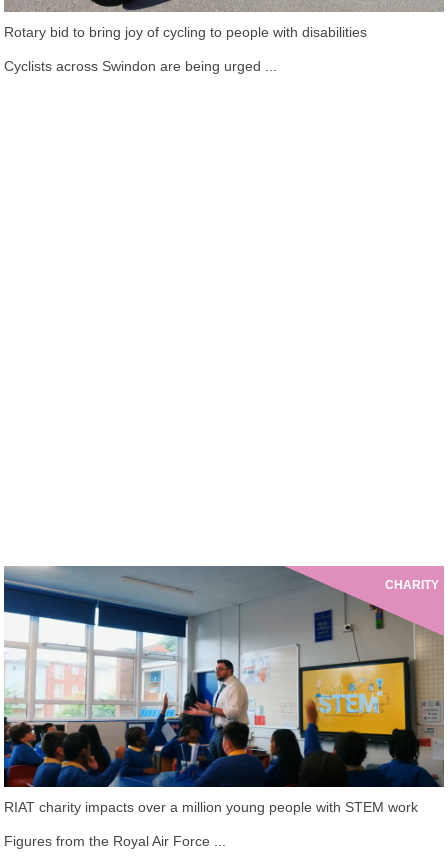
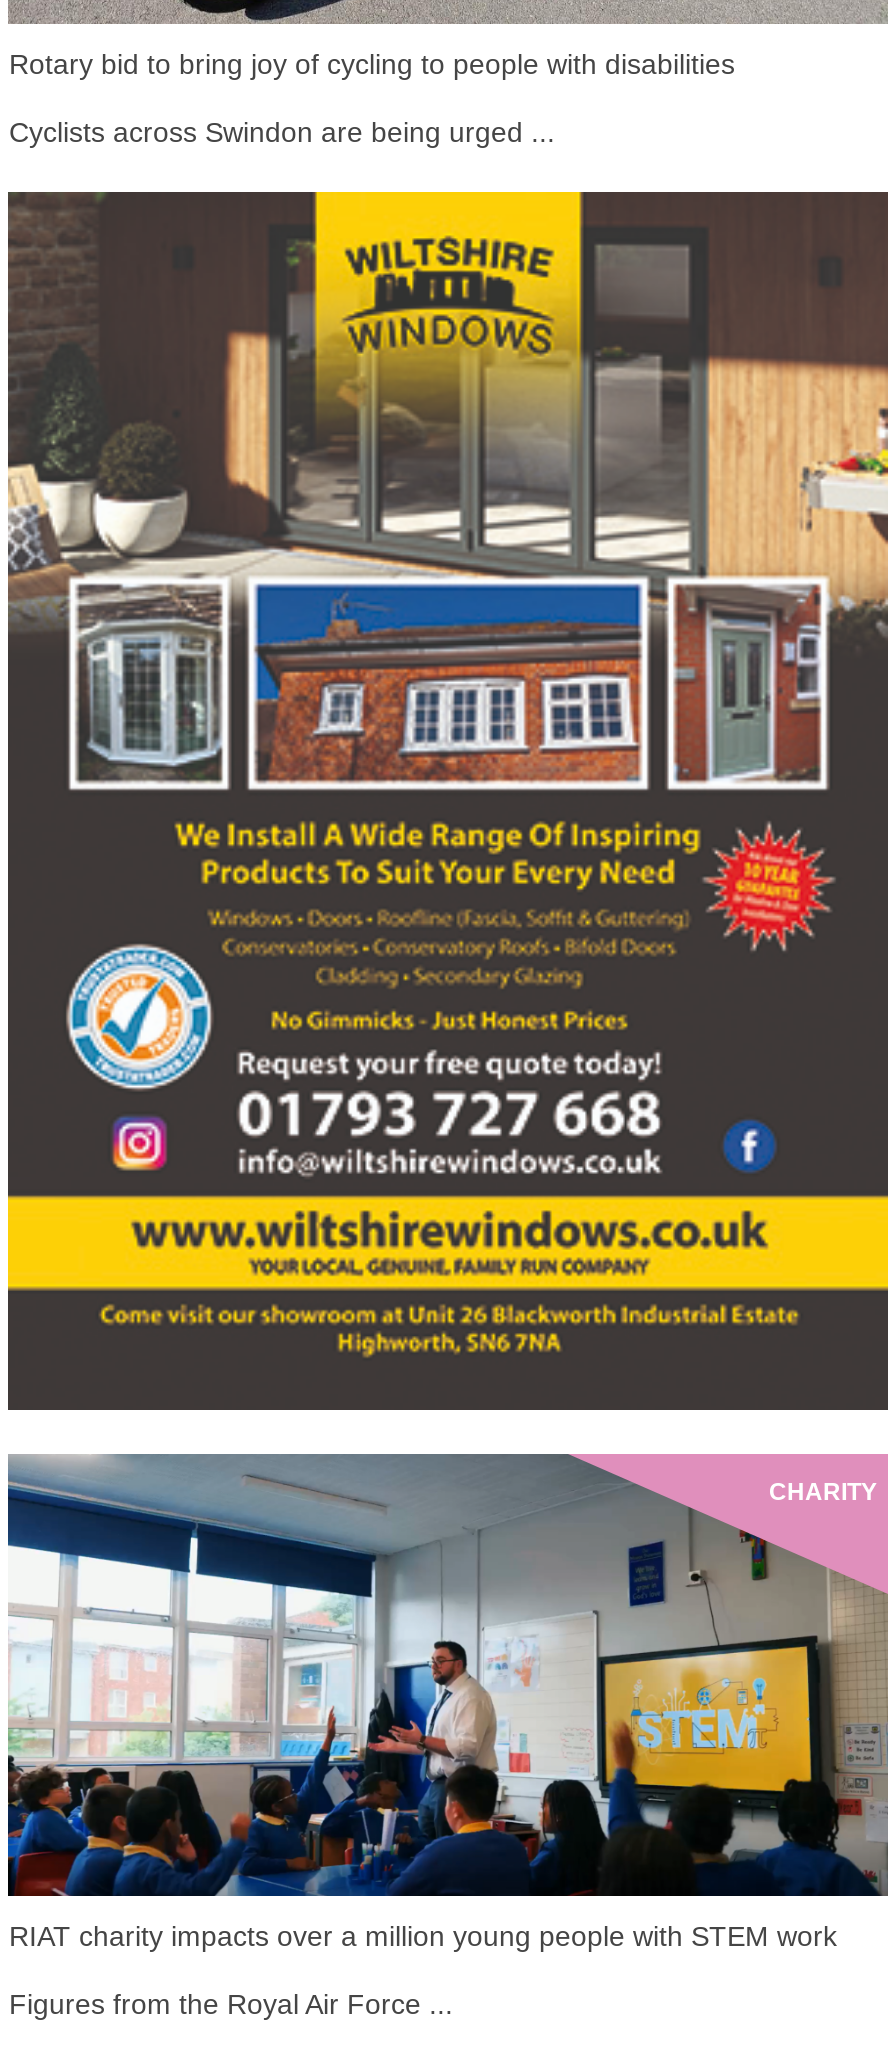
none -> [6,190,890,1412] [image]

